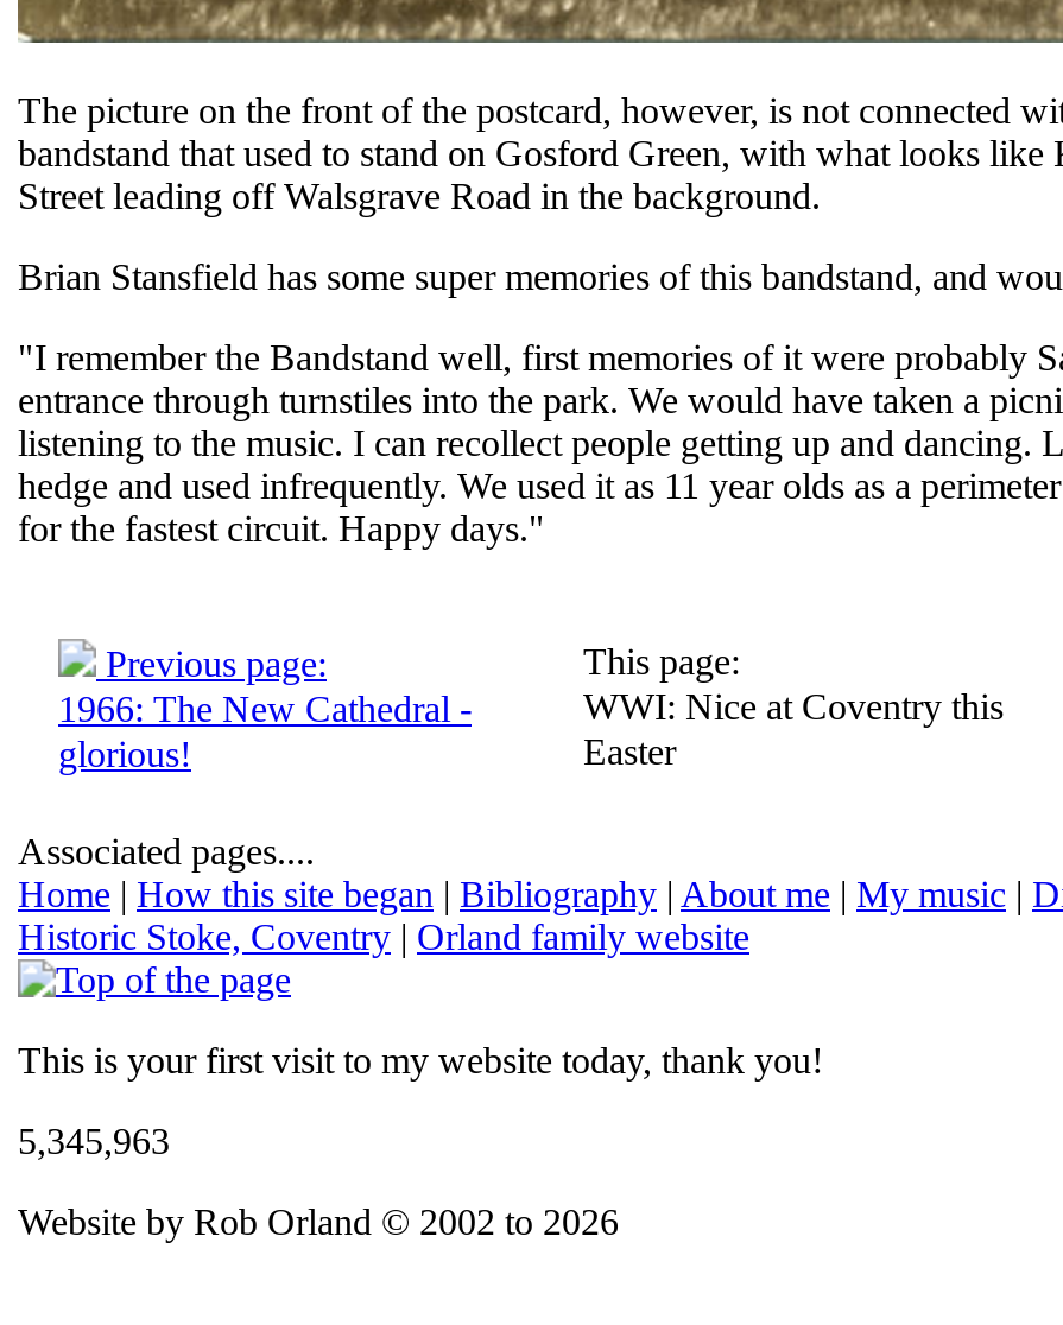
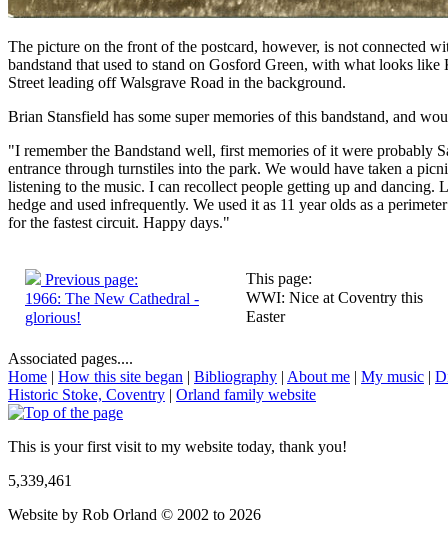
[18,1121,170,1161] 5,345,963 -> [8,472,72,489] 5,339,461

